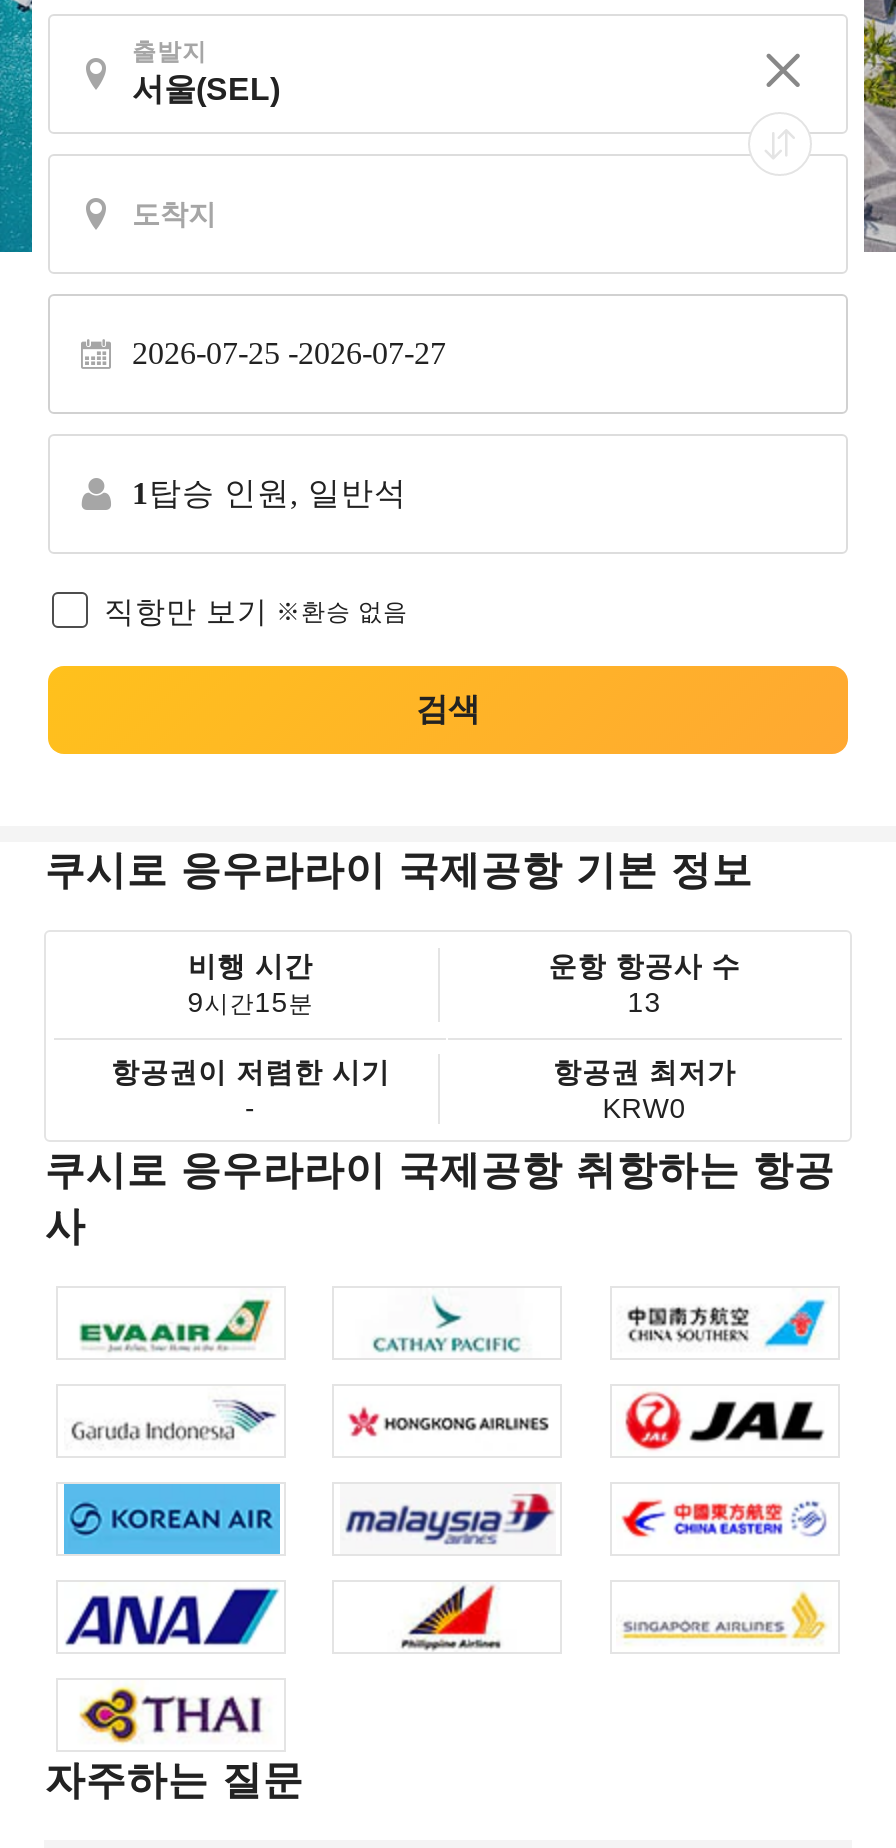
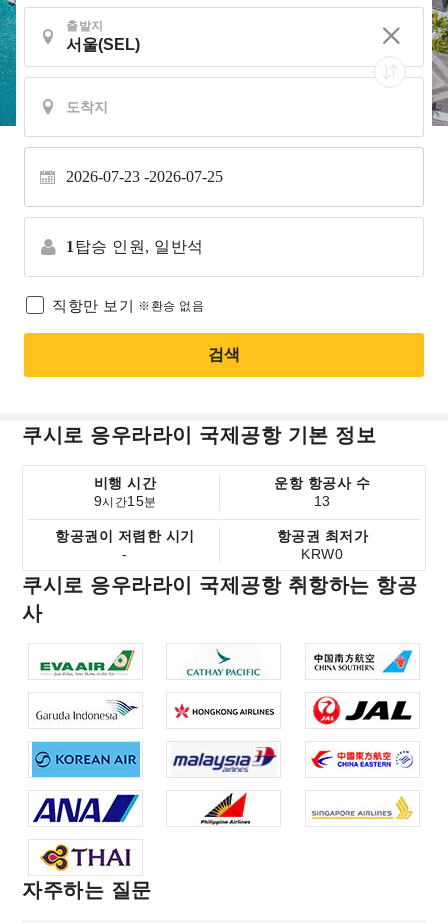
[132,336,446,370] 2026-07-25 -2026-07-27 -> [66,168,223,185] 2026-07-23 -2026-07-25

